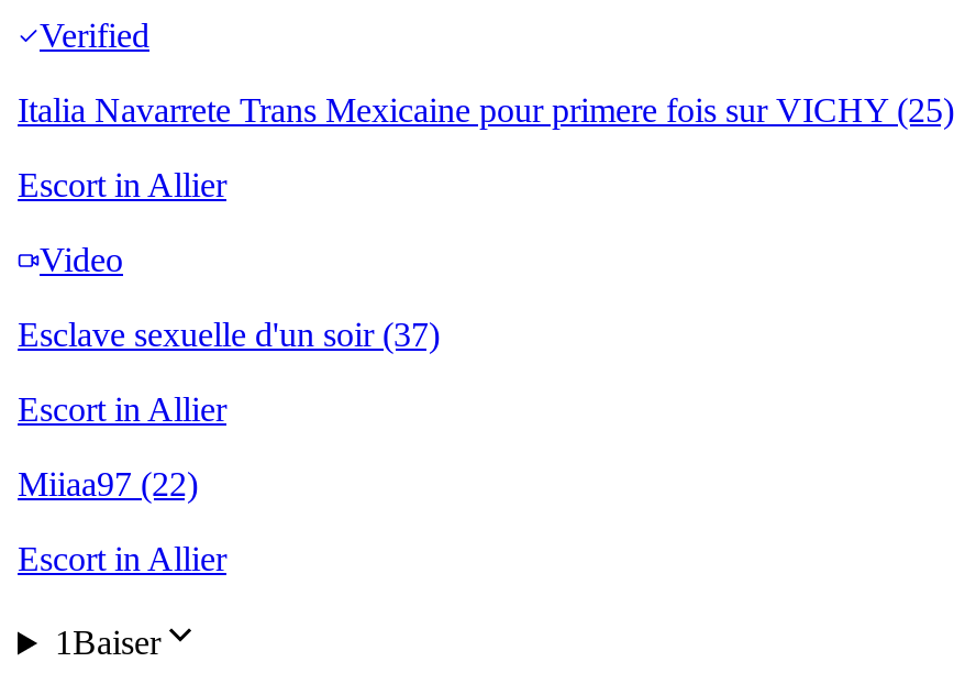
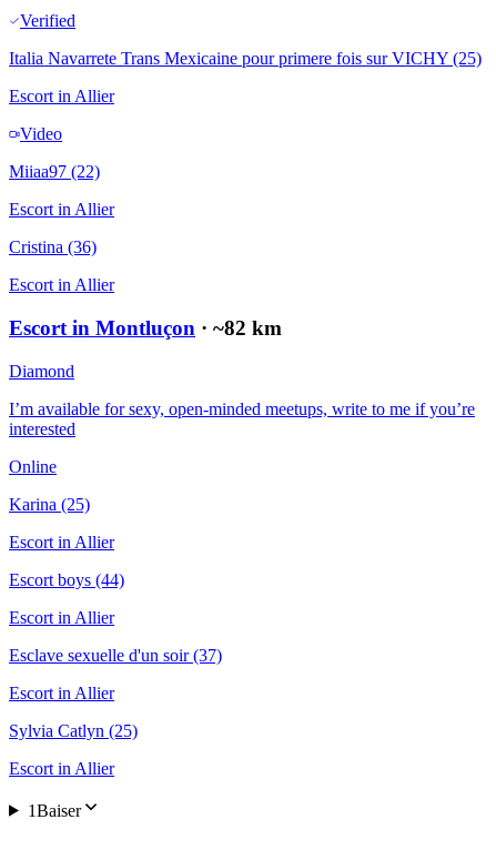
none -> [9,162,475,627] Miiaa97 (22) | Escort in Allier | Cristina (36) | Escort in Allier | Escort in Montluçon · ~82 km | Diamond | I’m available for sexy, open-minded meetups, write to me if you’re | interested | Online | Karina (25) | Escort in Allier | Escort boys (44) | Escort in Allier
[18,466,198,503] Miiaa97 (22) -> [9,721,138,740] Sylvia Catlyn (25)

